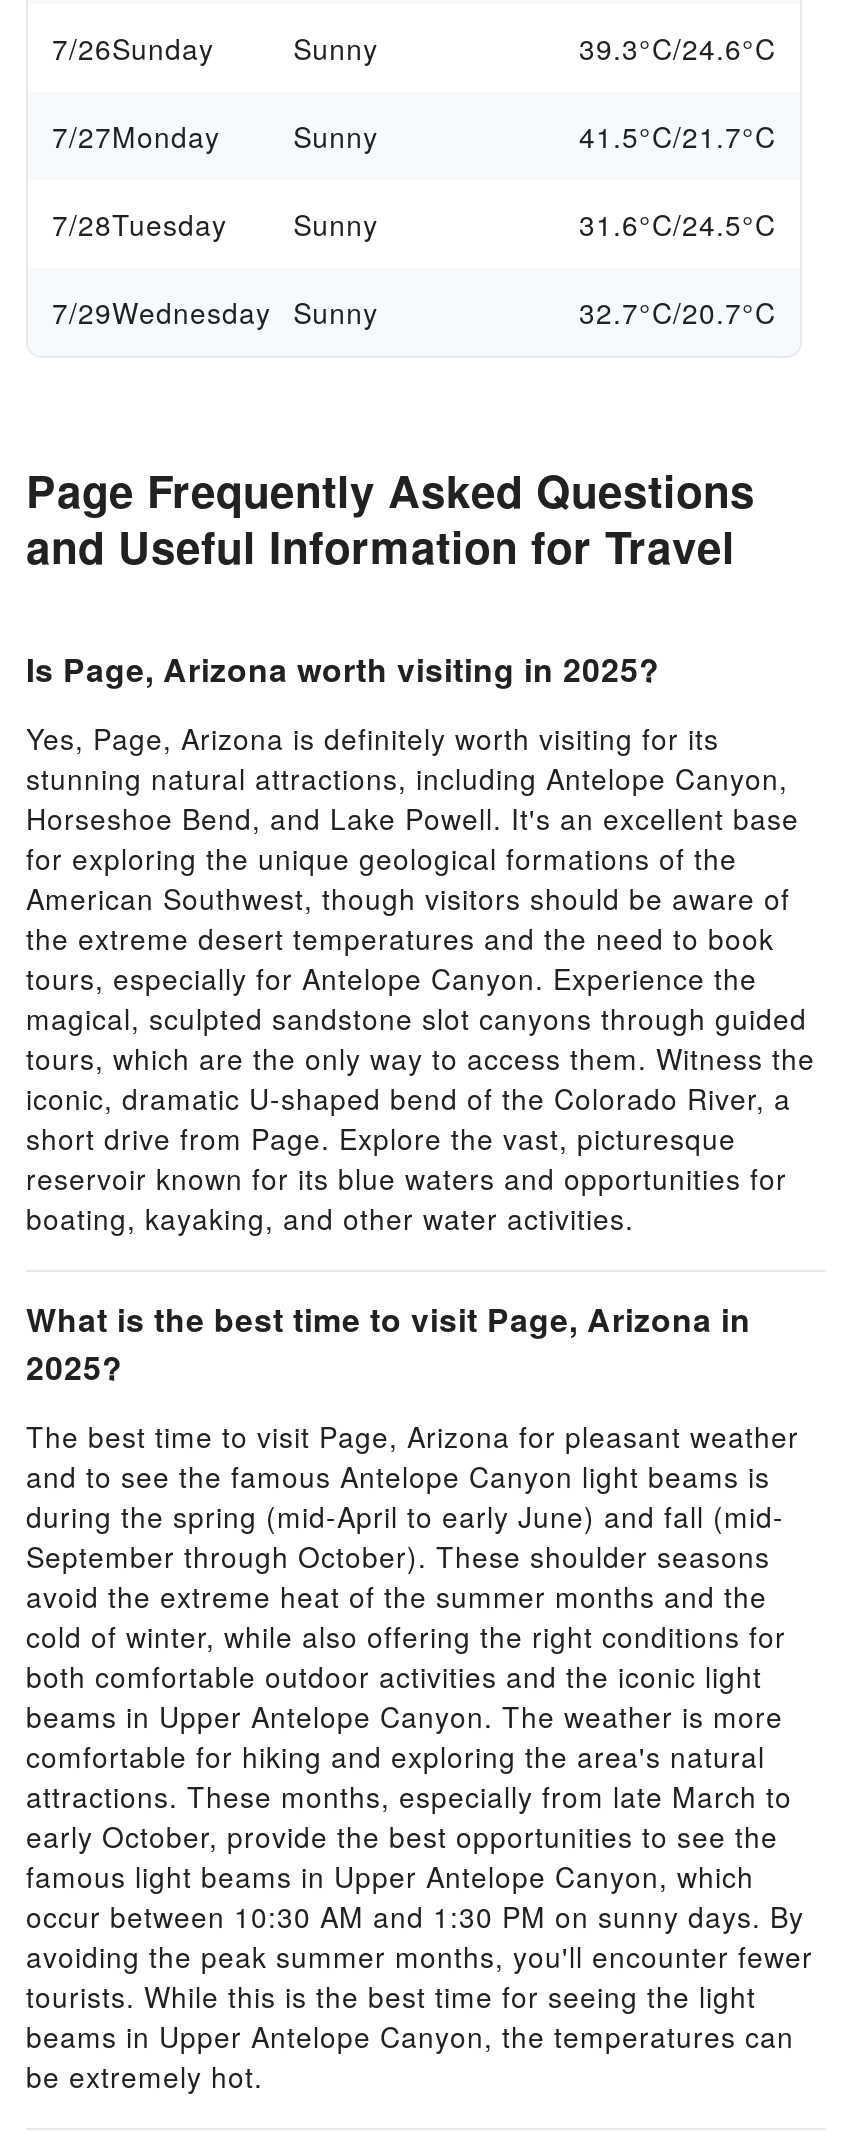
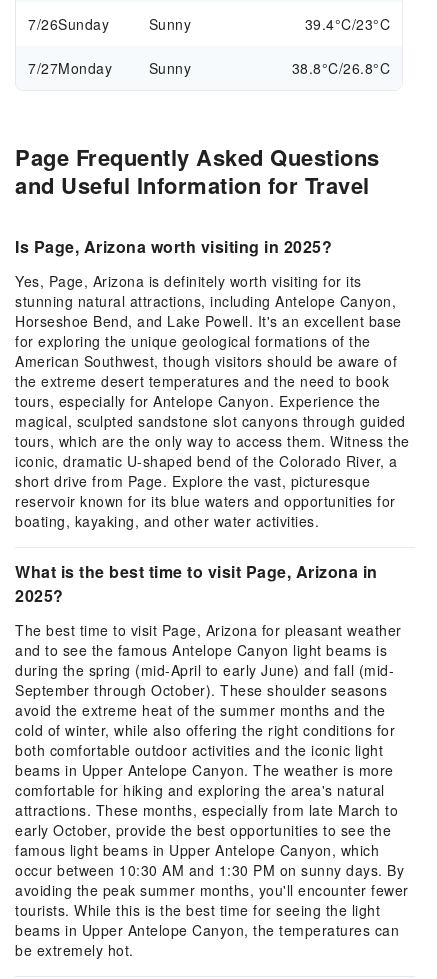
[579,28,776,68] 39.3°C/24.6°C -> [304,14,390,34] 39.4°C/23°C
[52,116,776,332] 41.5°C/21.7°C | 7/28Tuesday | Sunny | 31.6°C/24.5°C | 7/29Wednesday Sunny | 32.7°C/20.7°C -> [291,58,390,78] 38.8°C/26.8°C

